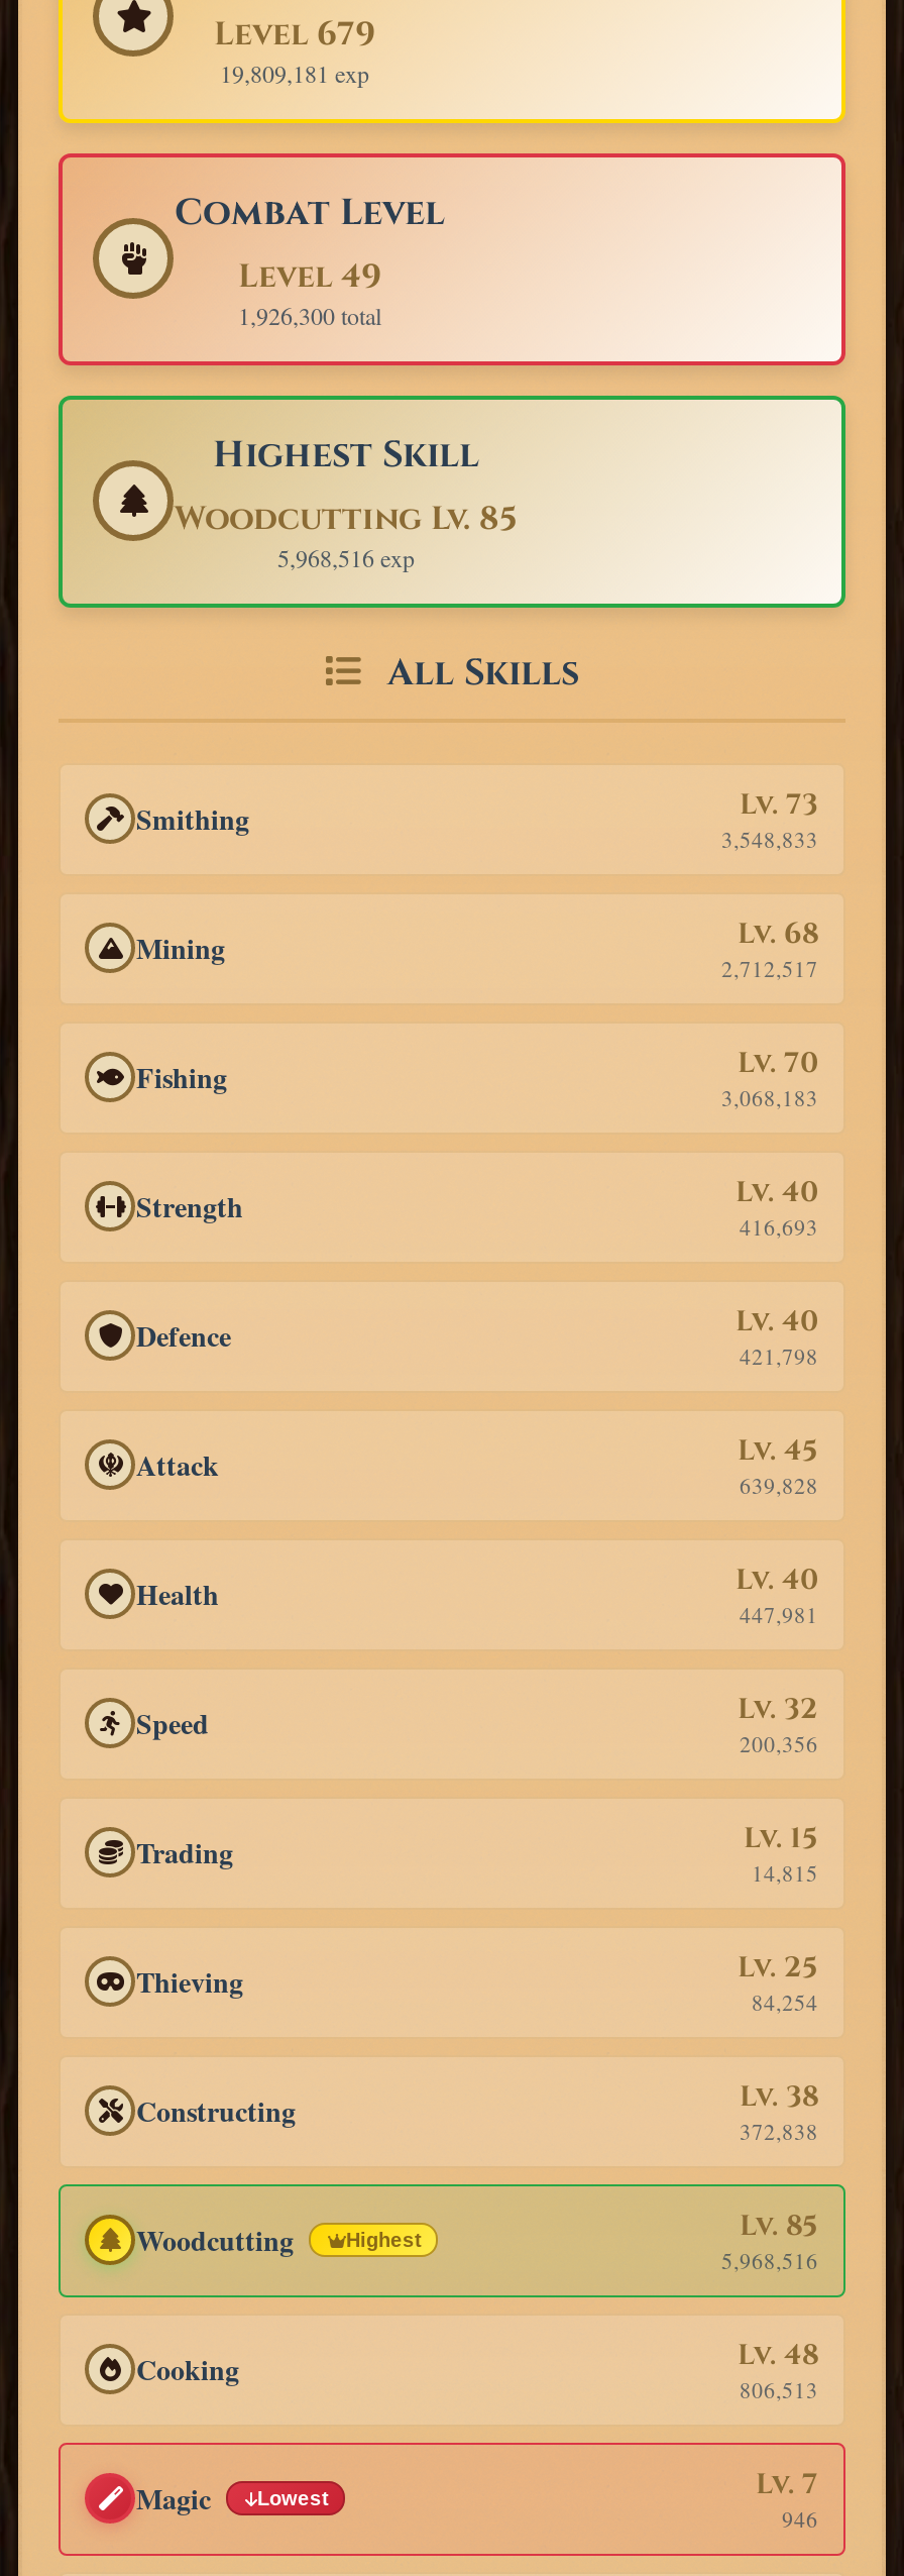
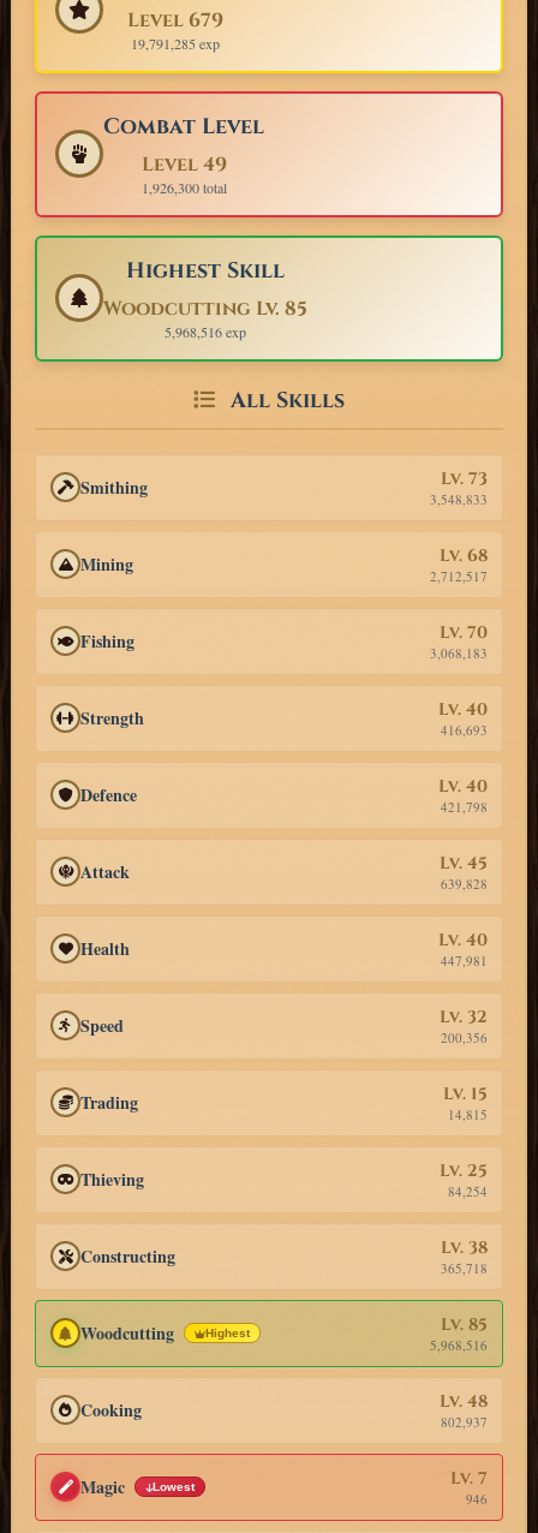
[220,56,369,88] 19,809,181 exp -> [131,33,220,53] 19,791,285 exp
[740,2115,818,2146] 372,838 -> [440,1259,487,1277] 365,718
[740,2374,818,2404] 806,513 -> [440,1413,487,1431] 802,937

